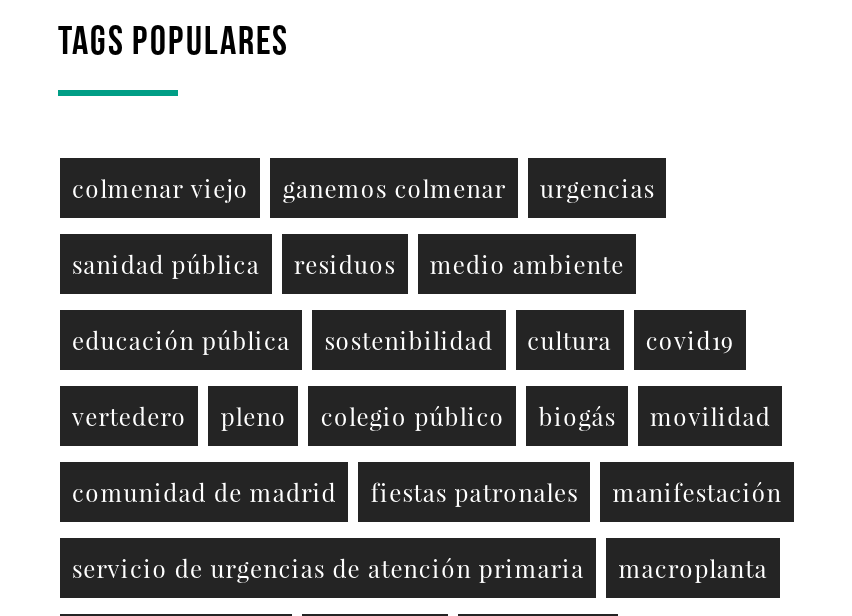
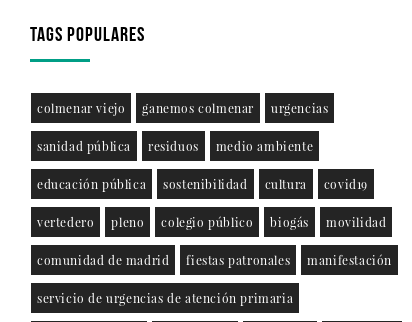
[618,551,768,583] macroplanta -> none

